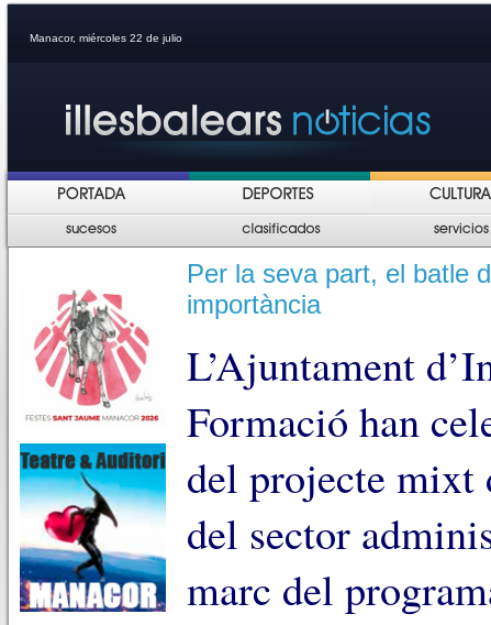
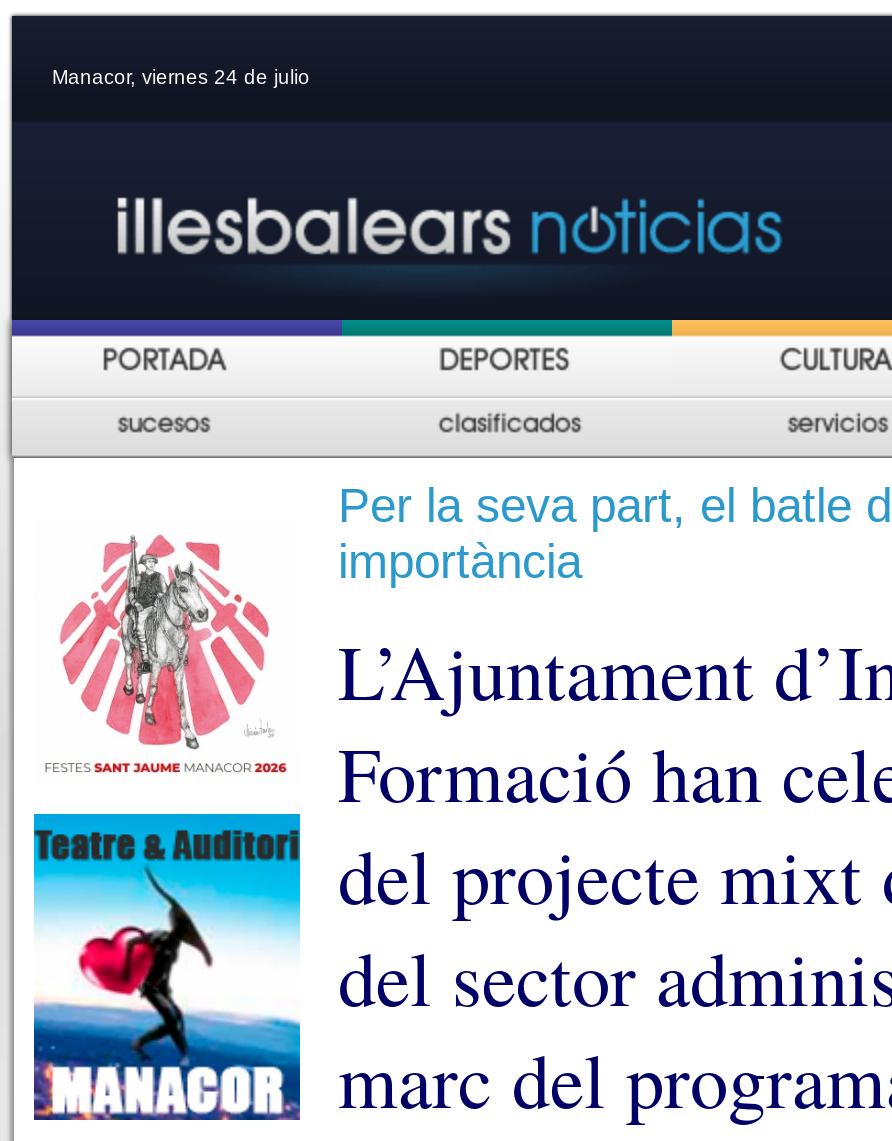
[30,32,182,44] Manacor, miércoles 22 de julio -> [52,66,310,88] Manacor, viernes 24 de julio

